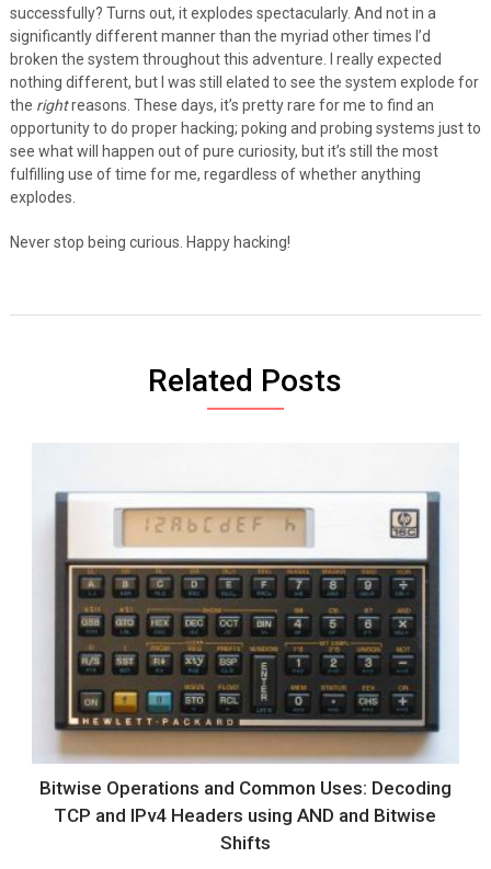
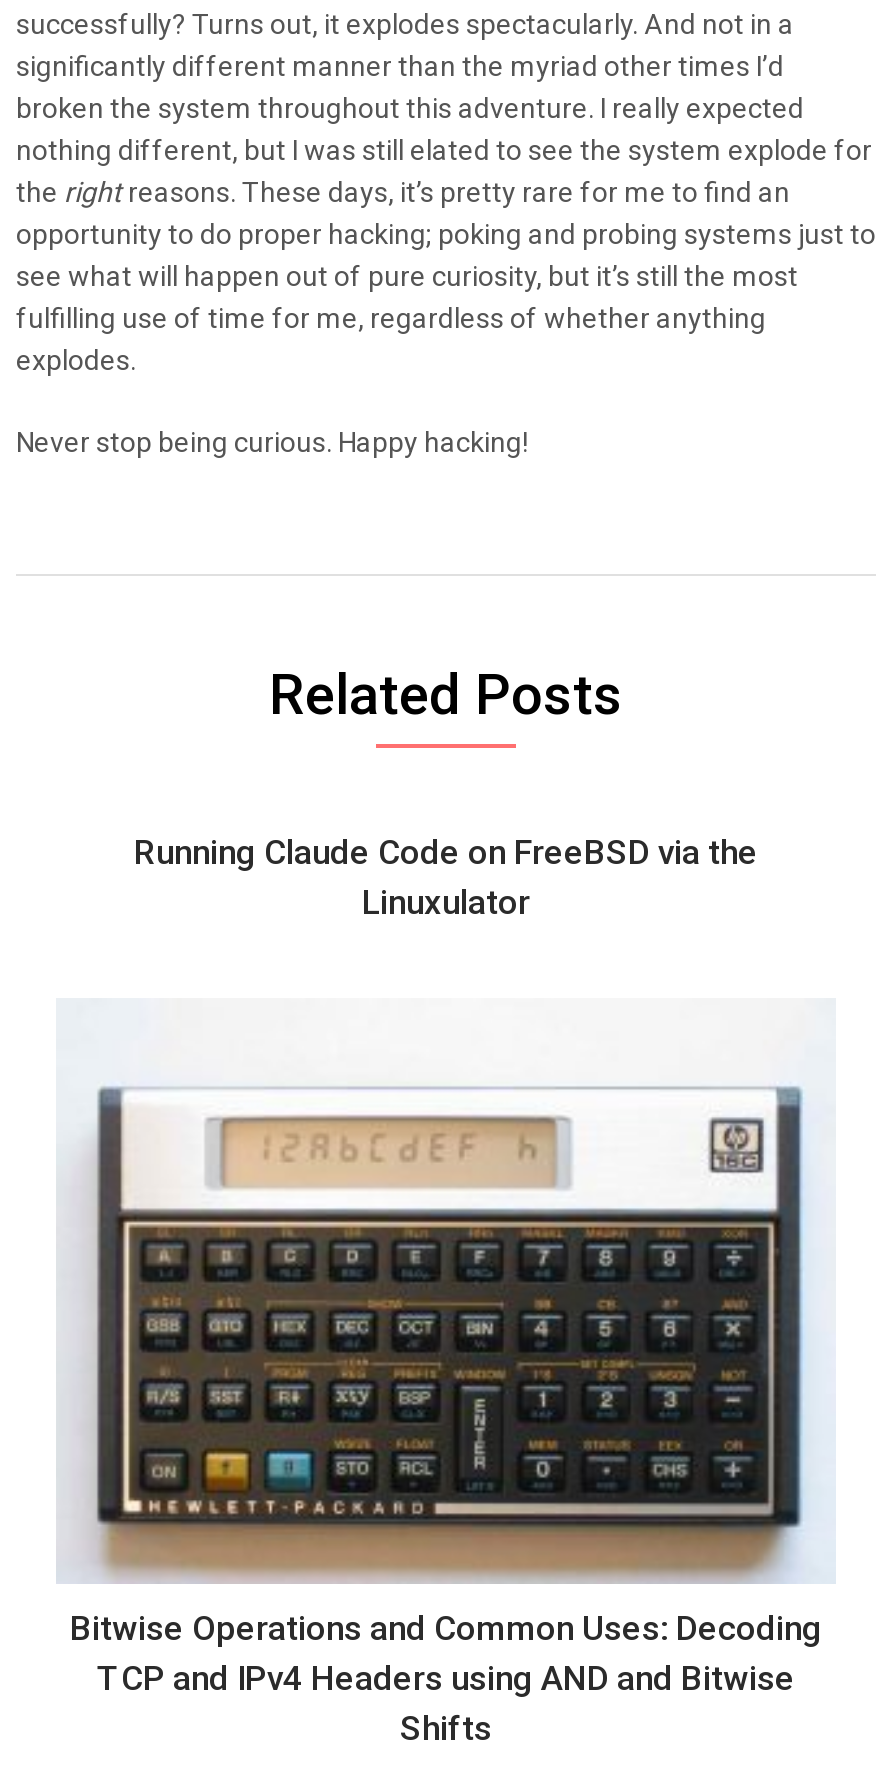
none -> [134,832,758,922] Running Claude Code on FreeBSD via the | Linuxulator

